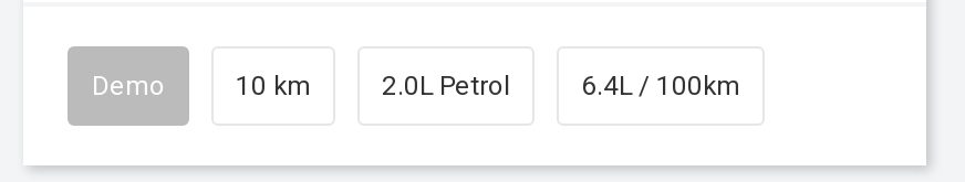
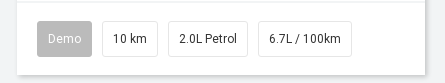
[581,71,740,101] 6.4L / 100km -> [269,32,341,46] 6.7L / 100km

